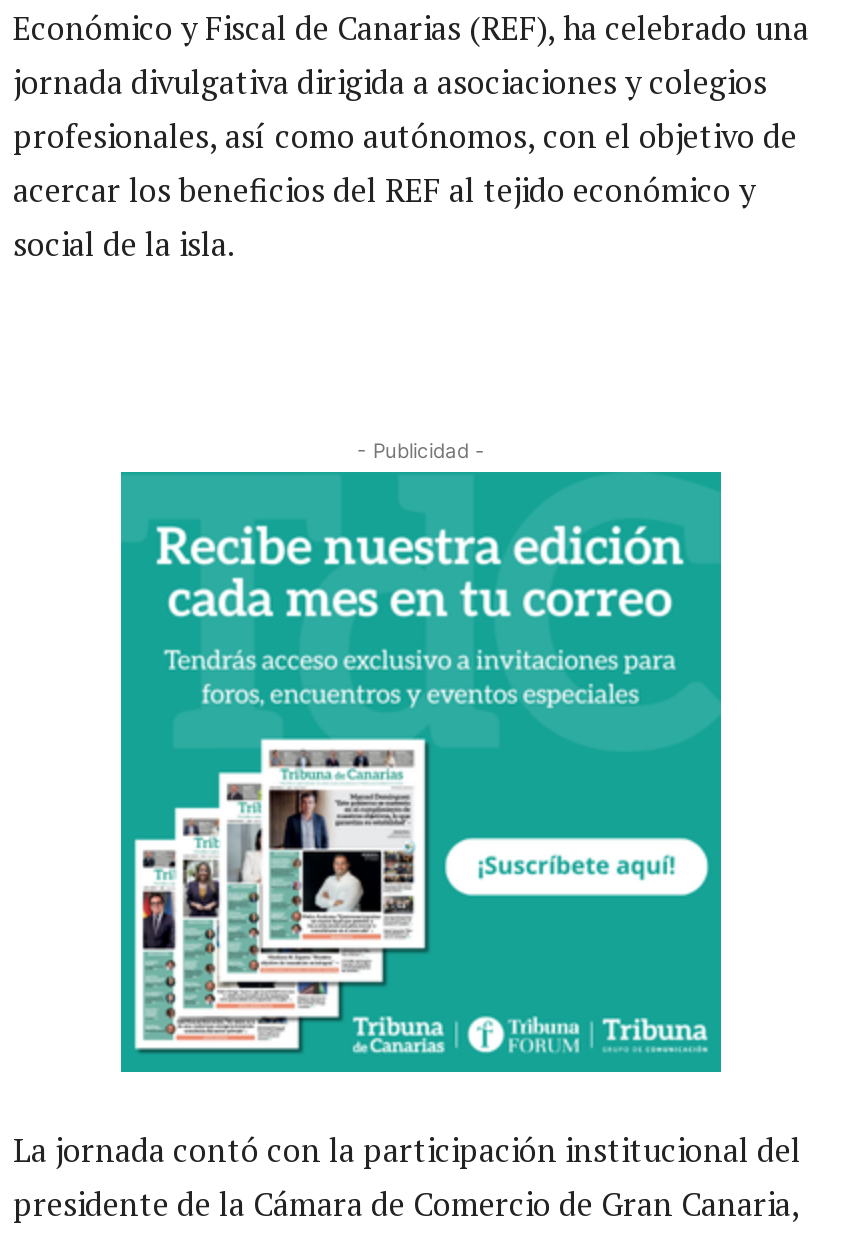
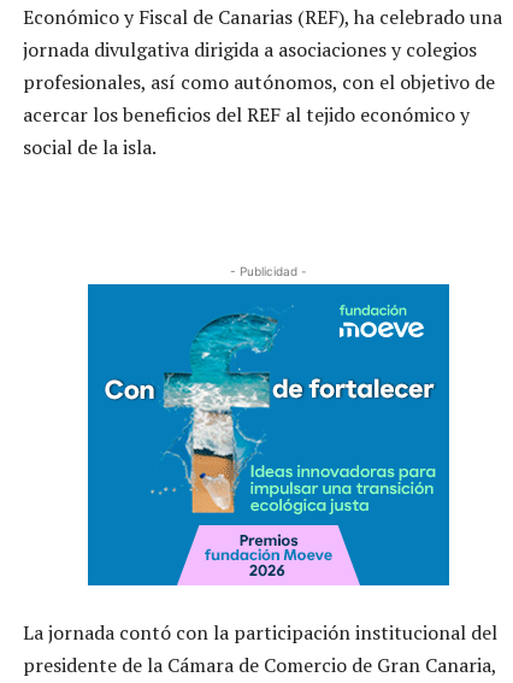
[121,472,721,1074] [image] -> [89,284,448,585] [image]

